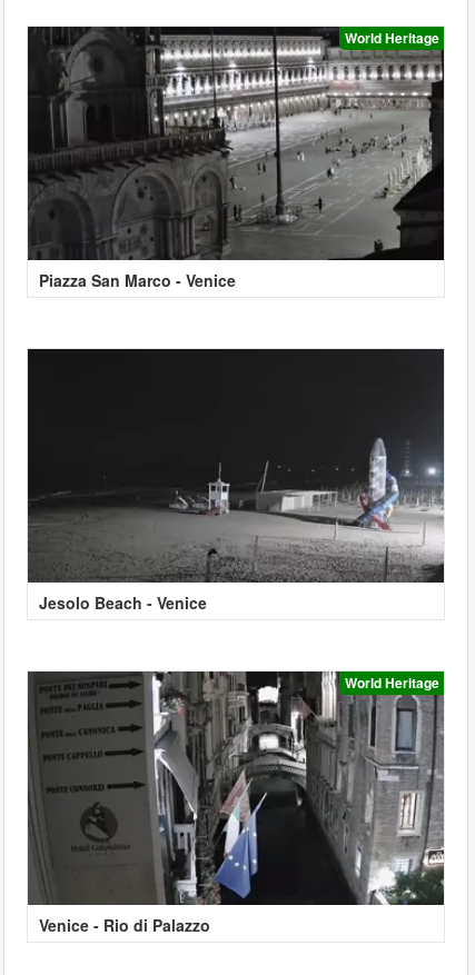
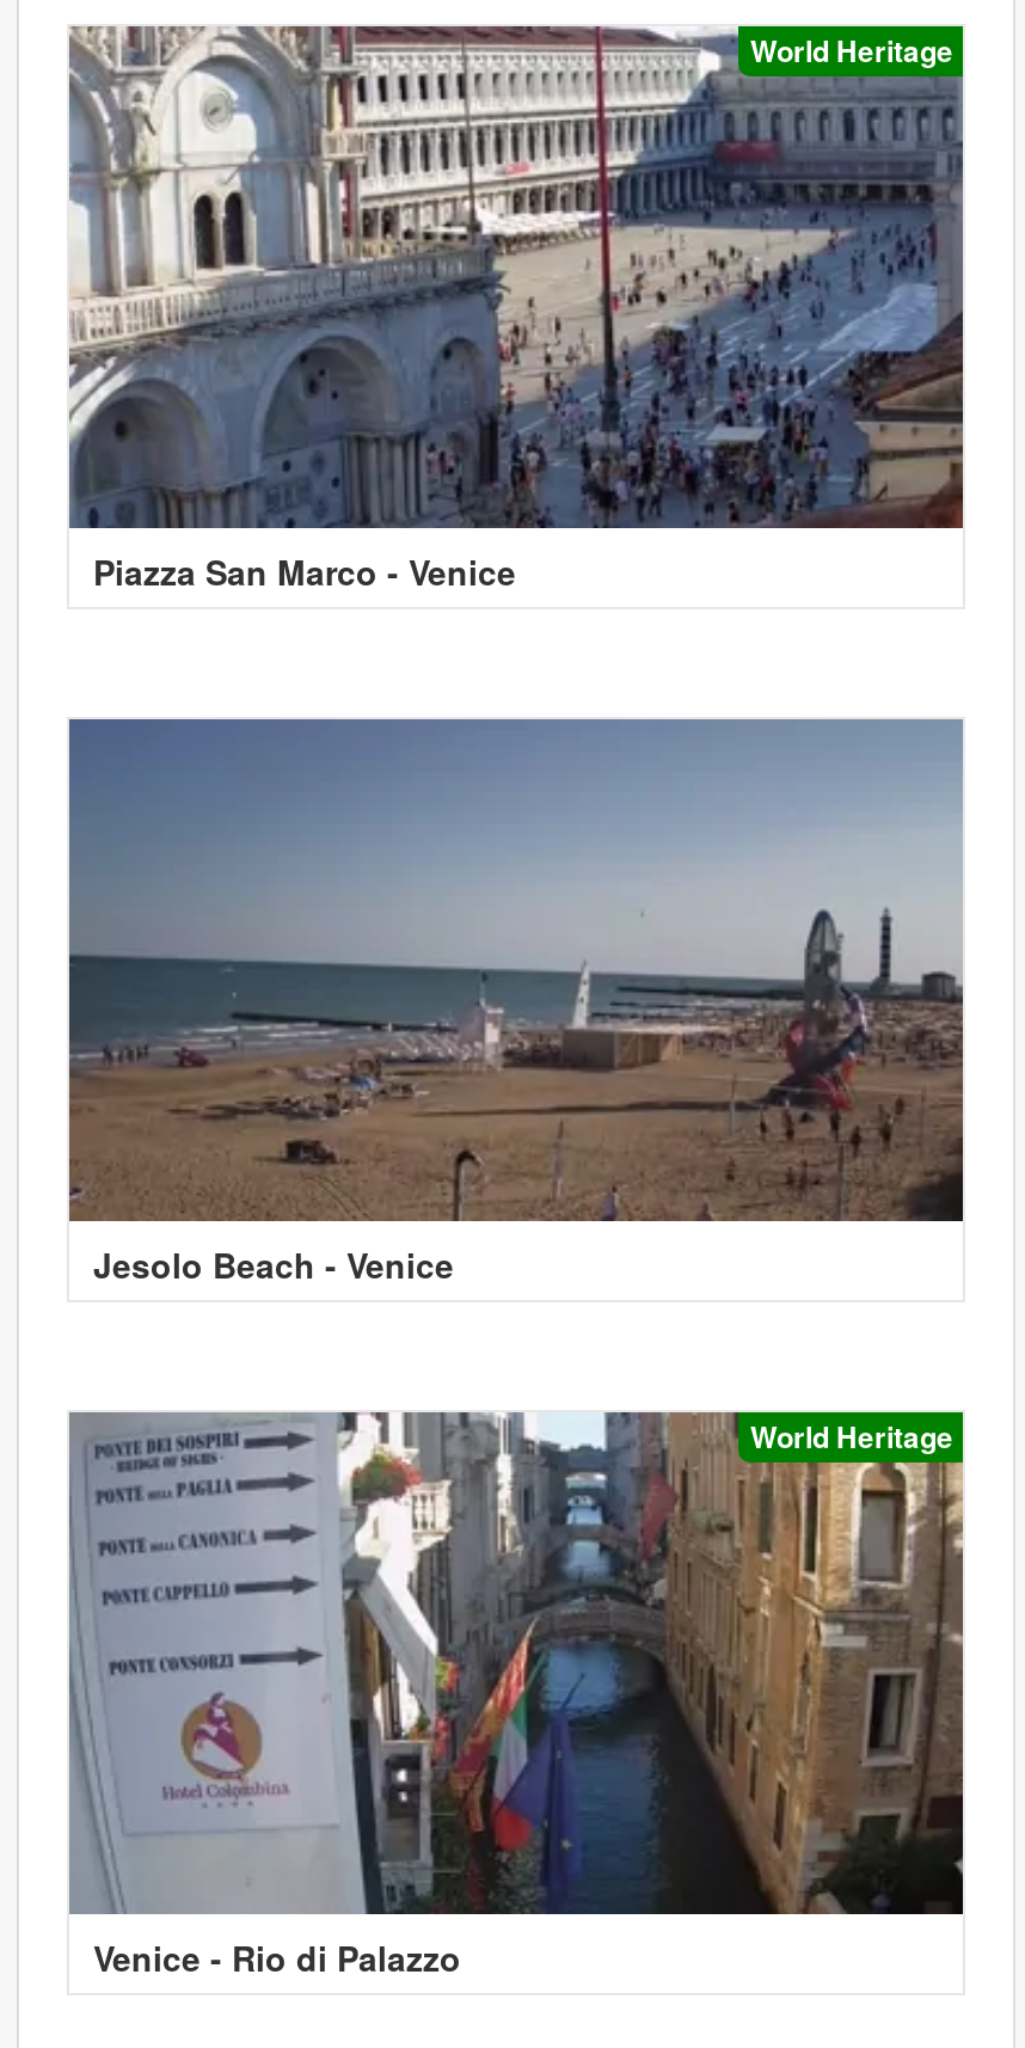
[27,26,445,260] [image] -> [67,24,965,528] [image]
[27,348,444,583] [image] -> [67,717,965,1221] [image]
[28,670,445,905] [image] -> [67,1410,965,1914] [image]

